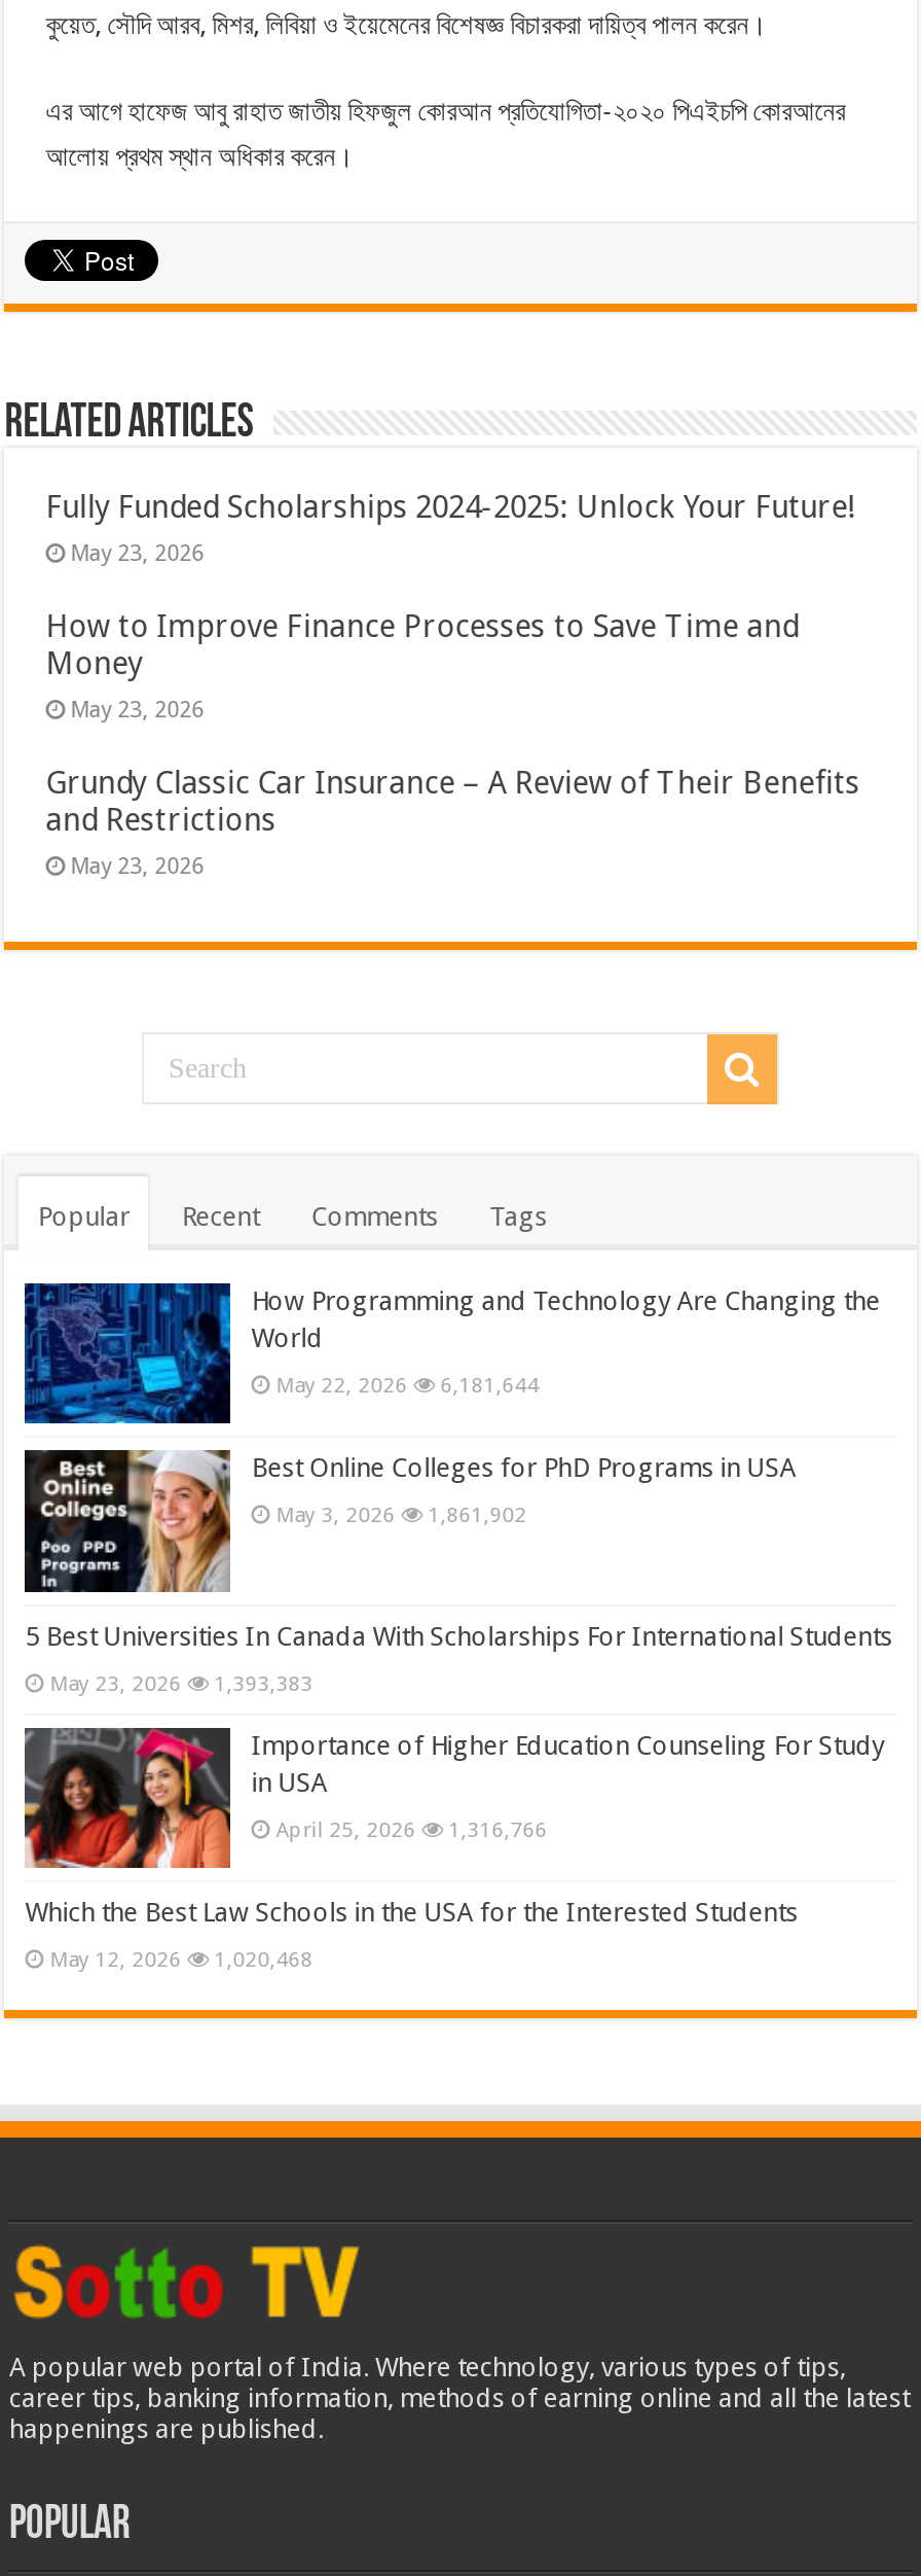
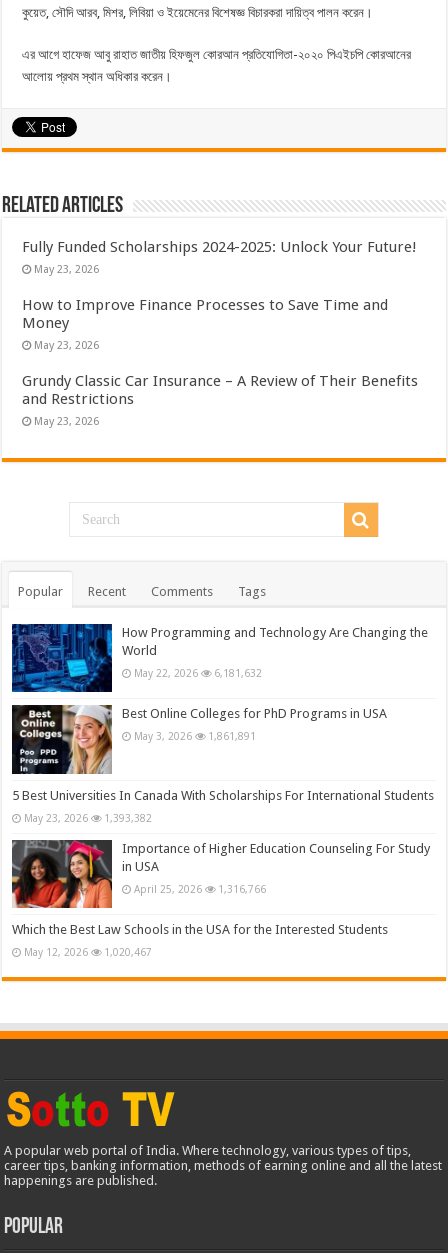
[276,1372,539,1397] May 22, 2026 6,181,644 -> [134,667,262,679] May 22, 2026 6,181,632
[276,1502,527,1527] May 3, 2026 1,861,902 -> [134,730,256,742] May 3, 2026 1,861,891
[50,1670,313,1694] May 23, 2026 1,393,383 -> [24,812,152,824] May 23, 2026 1,393,382
[50,1946,313,1970] May 12, 2026 1,020,468 -> [24,946,152,958] May 12, 2026 1,020,467

